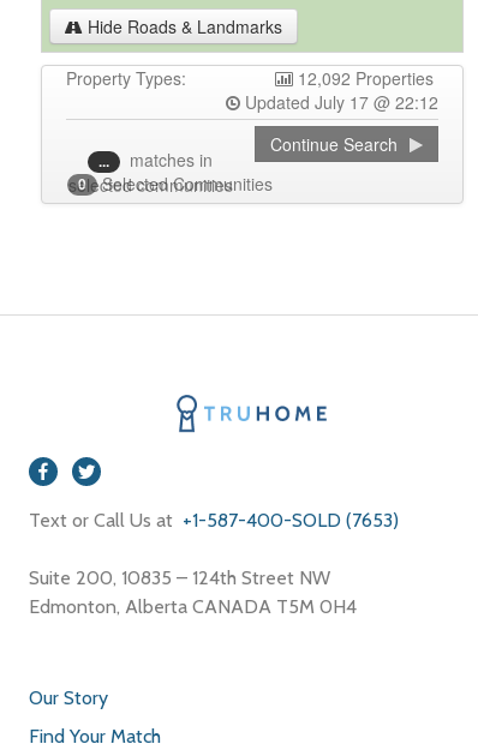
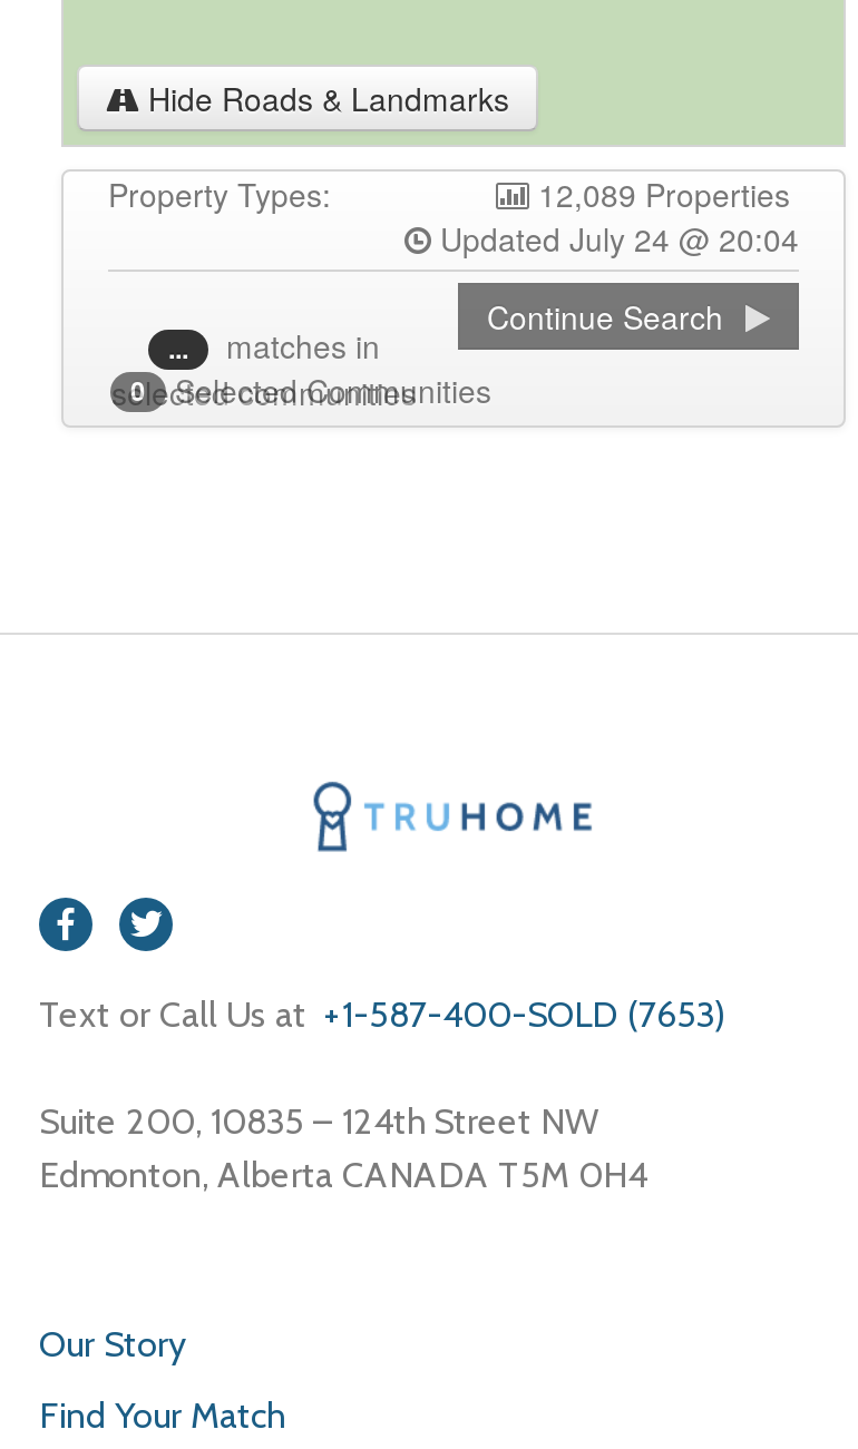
[293,66,438,90] 12,092 Properties -> [529,172,799,216] 12,089 Properties
[240,90,438,114] Updated July 17 @ 22:12 -> [431,216,799,261] Updated July 24 @ 20:04

